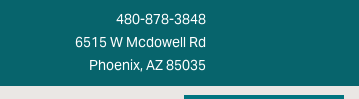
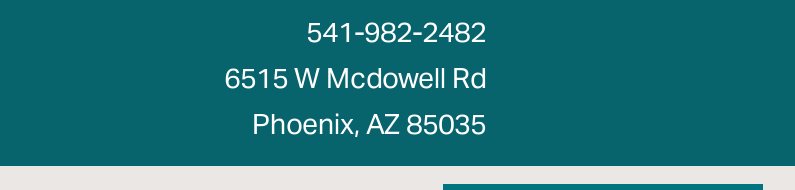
[115,10,205,28] 480-878-3848 -> [306,14,486,50] 541-982-2482

